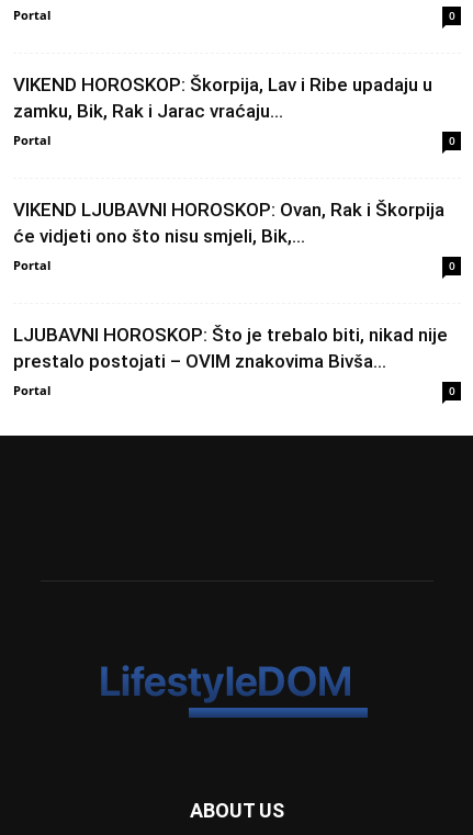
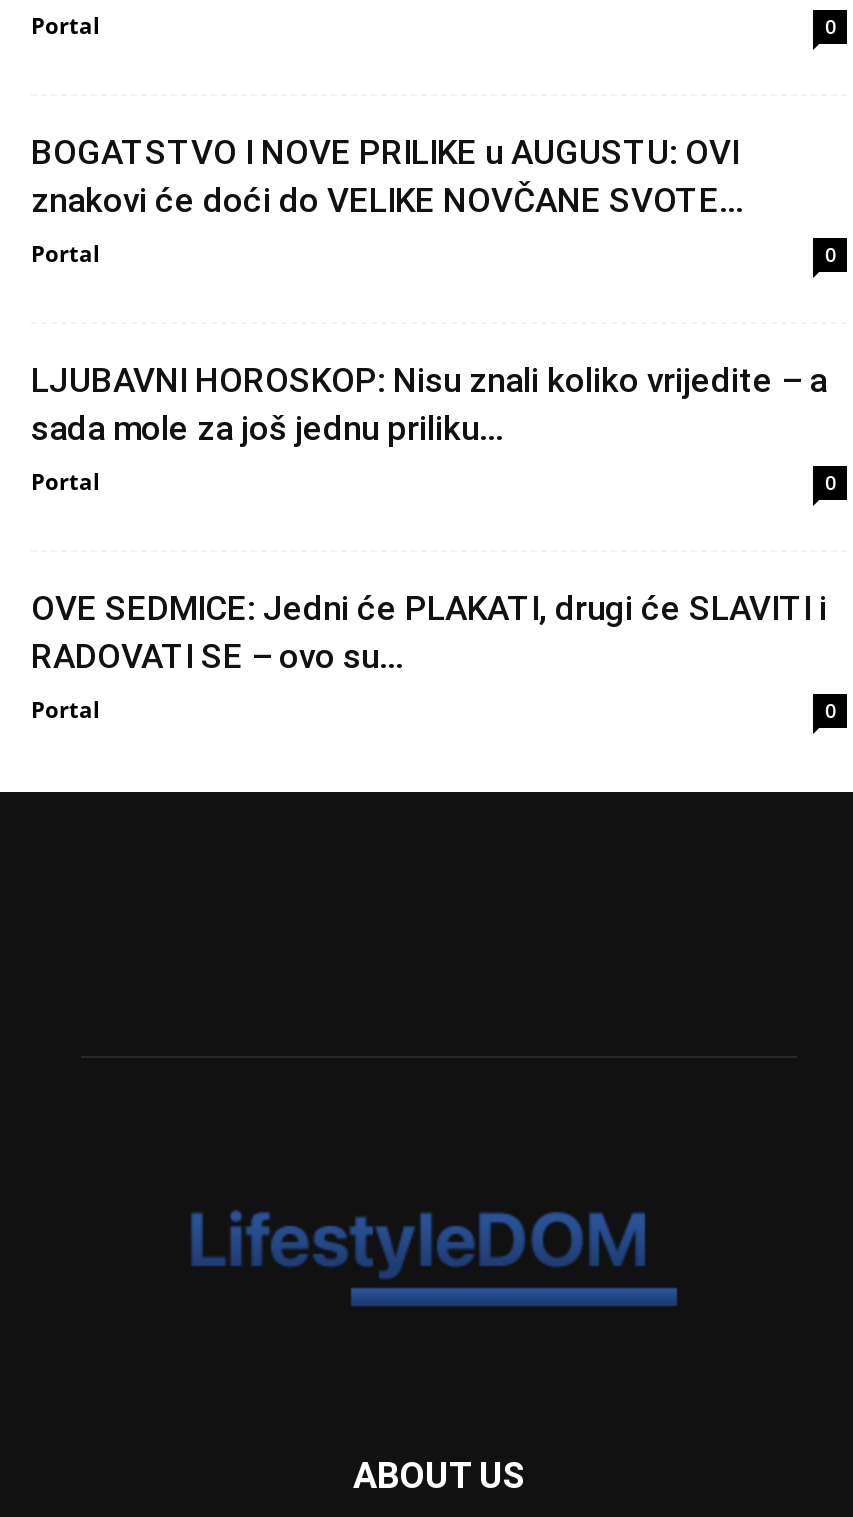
[13,74,432,122] VIKEND HOROSKOP: Škorpija, Lav i Ribe upadaju u | zamku, Bik, Rak i Jarac vraćaju... -> [31,132,743,220] BOGATSTVO I NOVE PRILIKE u AUGUSTU: OVI | znakovi će doći do VELIKE NOVČANE SVOTE...
[13,199,444,247] VIKEND LJUBAVNI HOROSKOP: Ovan, Rak i Škorpija | će vidjeti ono što nisu smjeli, Bik,... -> [31,360,827,448] LJUBAVNI HOROSKOP: Nisu znali koliko vrijedite – a | sada mole za još jednu priliku...
[13,324,448,372] LJUBAVNI HOROSKOP: Što je trebalo biti, nikad nije | prestalo postojati – OVIM znakovima Bivša... -> [31,588,827,676] OVE SEDMICE: Jedni će PLAKATI, drugi će SLAVITI i | RADOVATI SE – ovo su...

